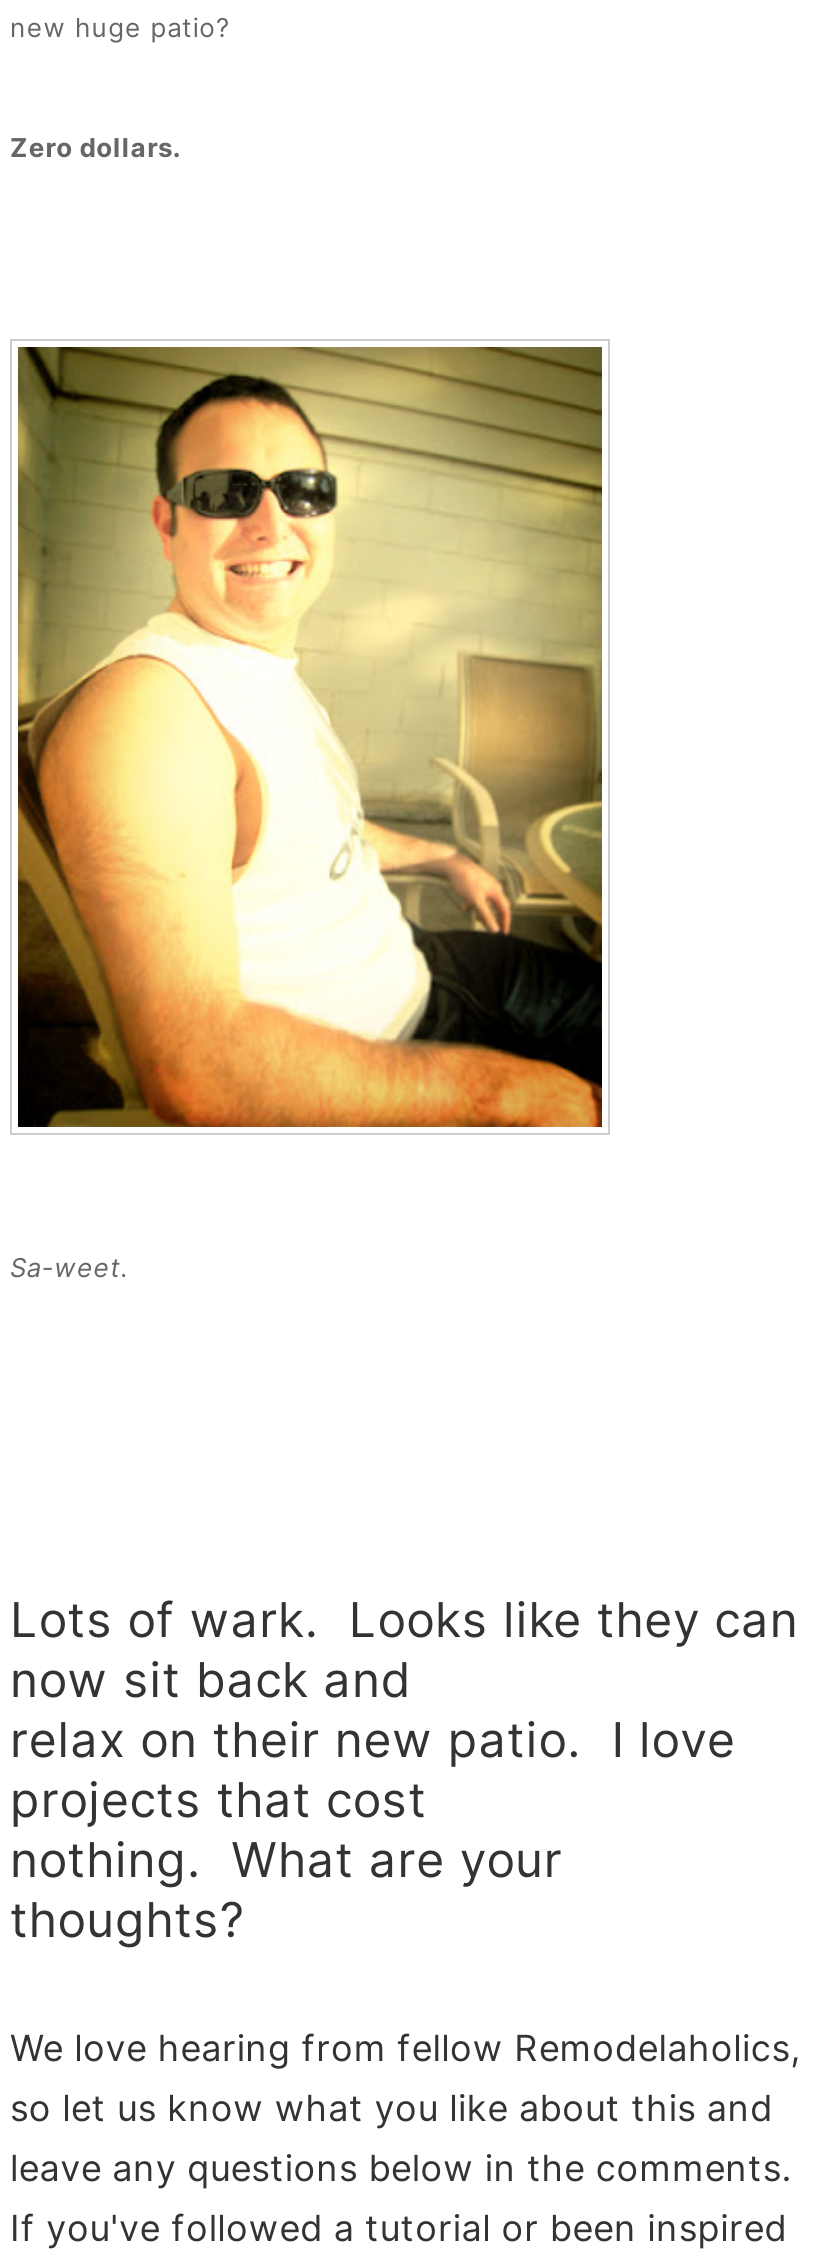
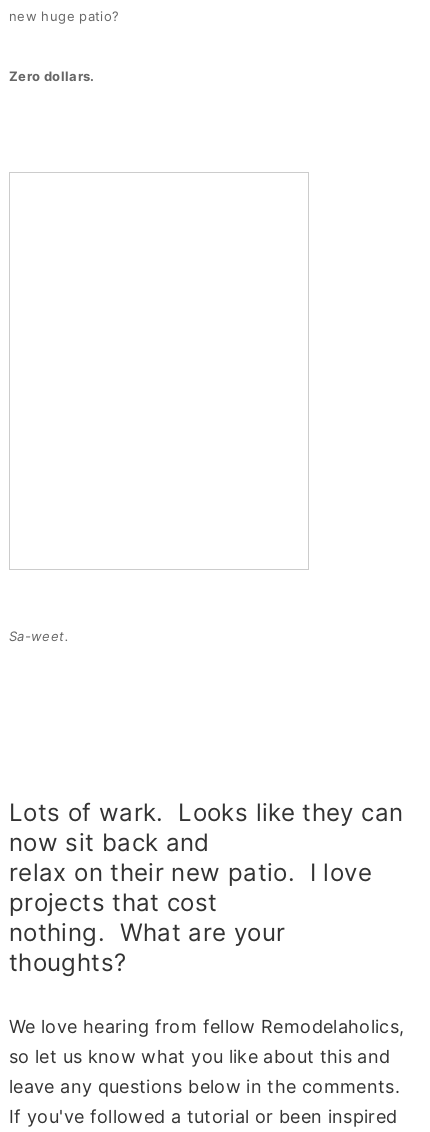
[16,345,604,1129] [image] -> none

